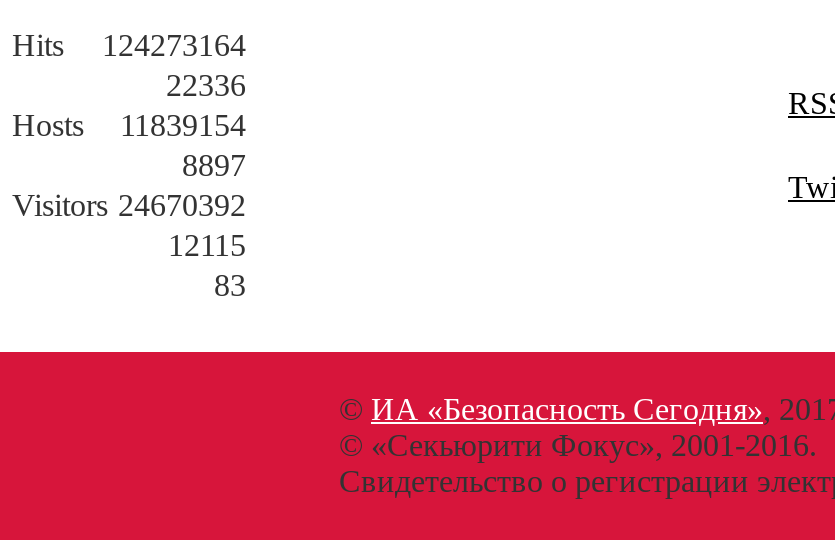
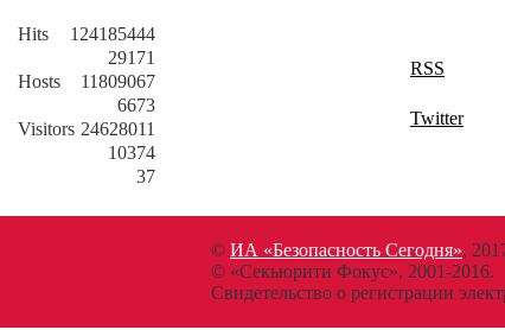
[12,28,246,62] Hits 124273164 -> [18,24,155,44] Hits 124185444
[166,68,246,102] 22336 -> [108,47,155,68] 29171
[12,108,246,142] Hosts 11839154 -> [18,71,155,91] Hosts 11809067
[182,148,246,182] 8897 -> [117,95,155,115] 6673
[12,188,246,222] Visitors 24670392 -> [18,119,155,139] Visitors 24628011
[168,228,246,262] 12115 -> [108,142,155,163] 10374
[214,268,246,302] 83 -> [136,166,155,186] 37

